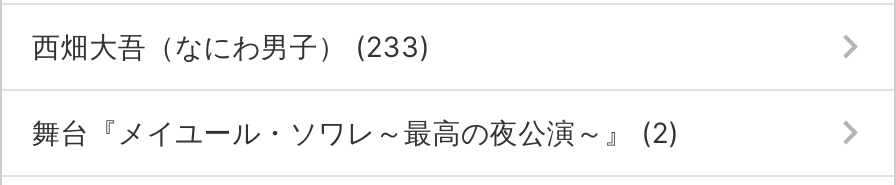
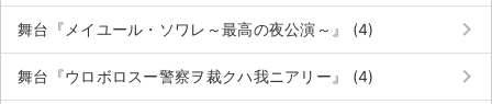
[32,29,430,63] 西畑大吾（なにわ男子） (233) -> [18,20,374,39] 舞台『メイユール・ソワレ～最高の夜公演～』 (4)
[32,115,679,149] 舞台『メイユール・ソワレ～最高の夜公演～』 (2) -> [18,67,374,86] 舞台『ウロボロスー警察ヲ裁クハ我ニアリー』 (4)

